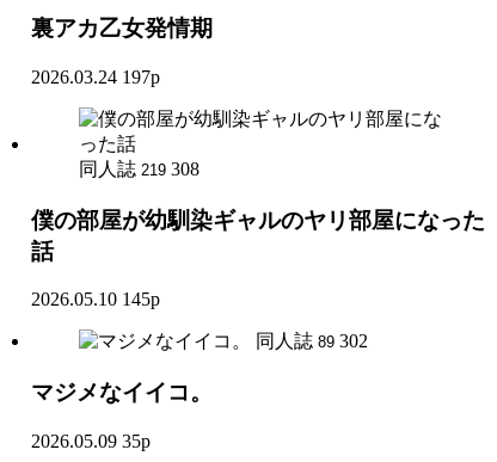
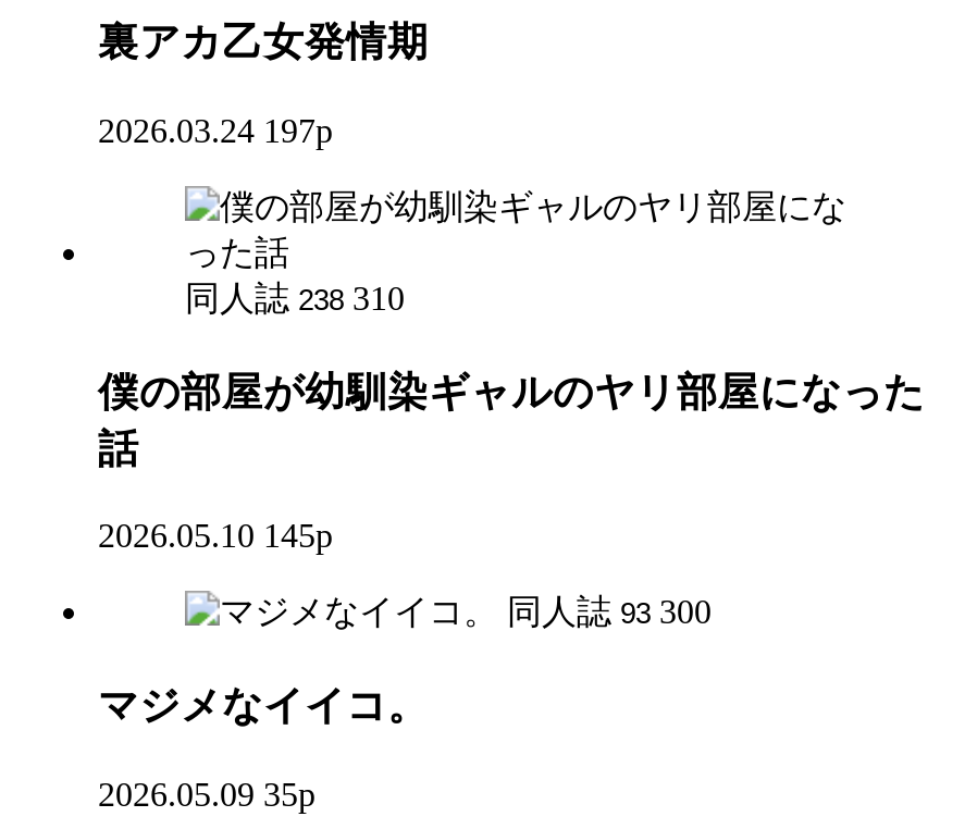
[79,159,200,179] 同人誌 219 308 -> [185,279,405,316] 同人誌 238 310
[256,331,368,351] 同人誌 89 302 -> [507,594,712,631] 同人誌 93 300

